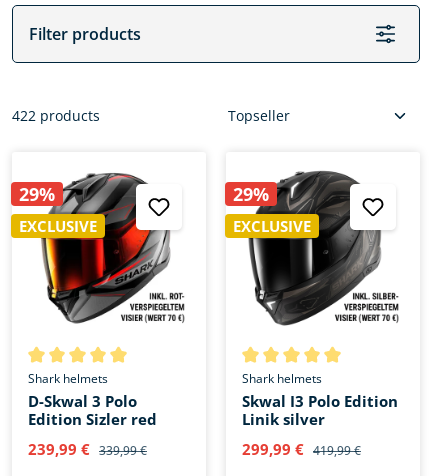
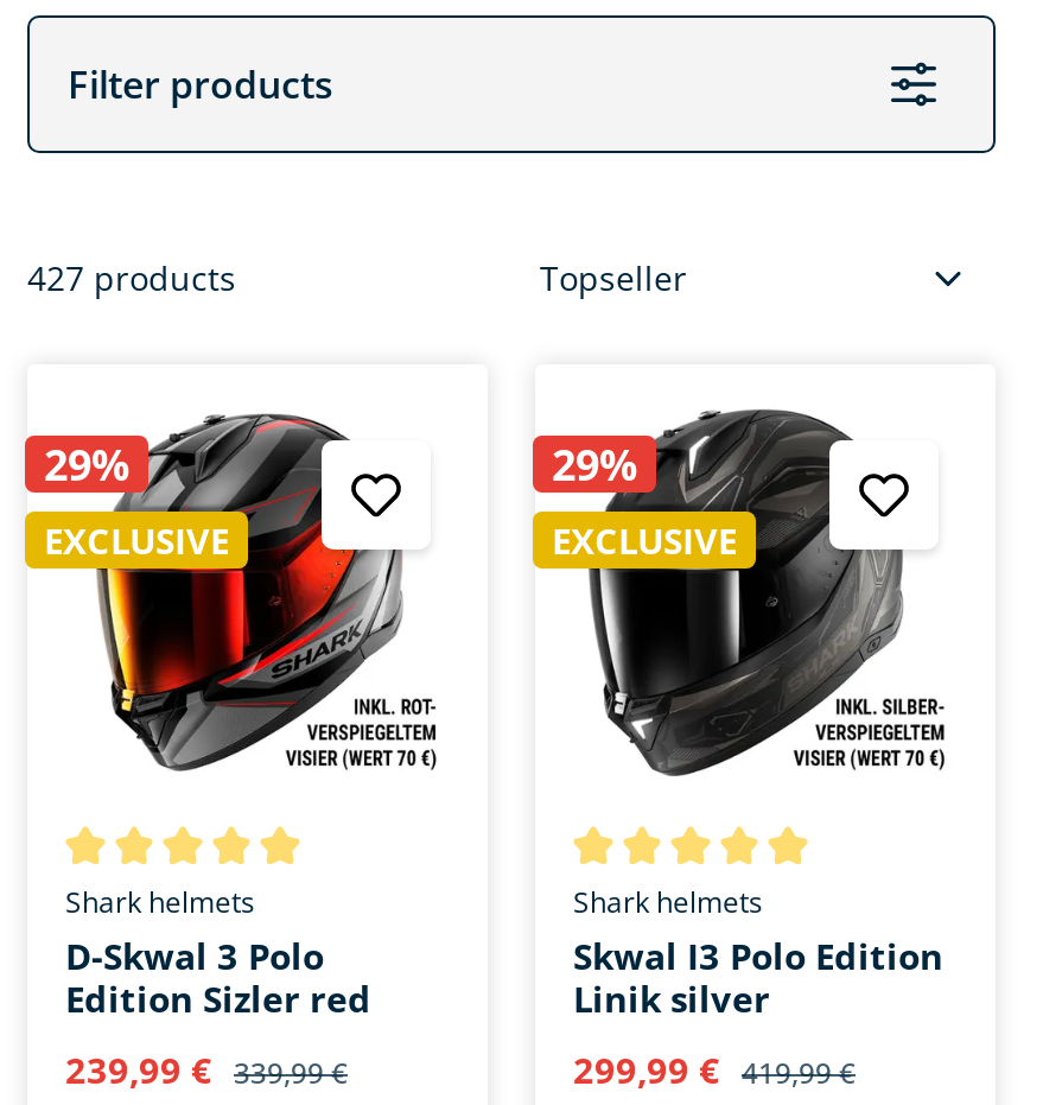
[12,106,100,125] 422 products -> [27,255,236,300] 427 products

